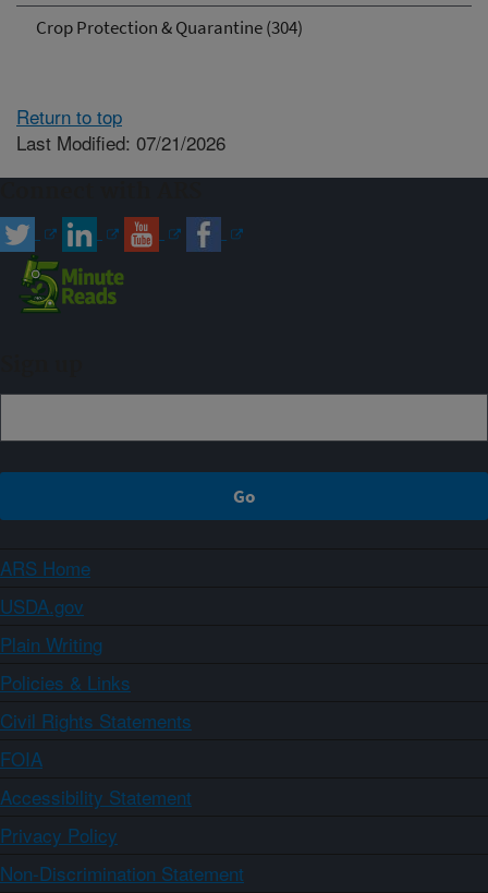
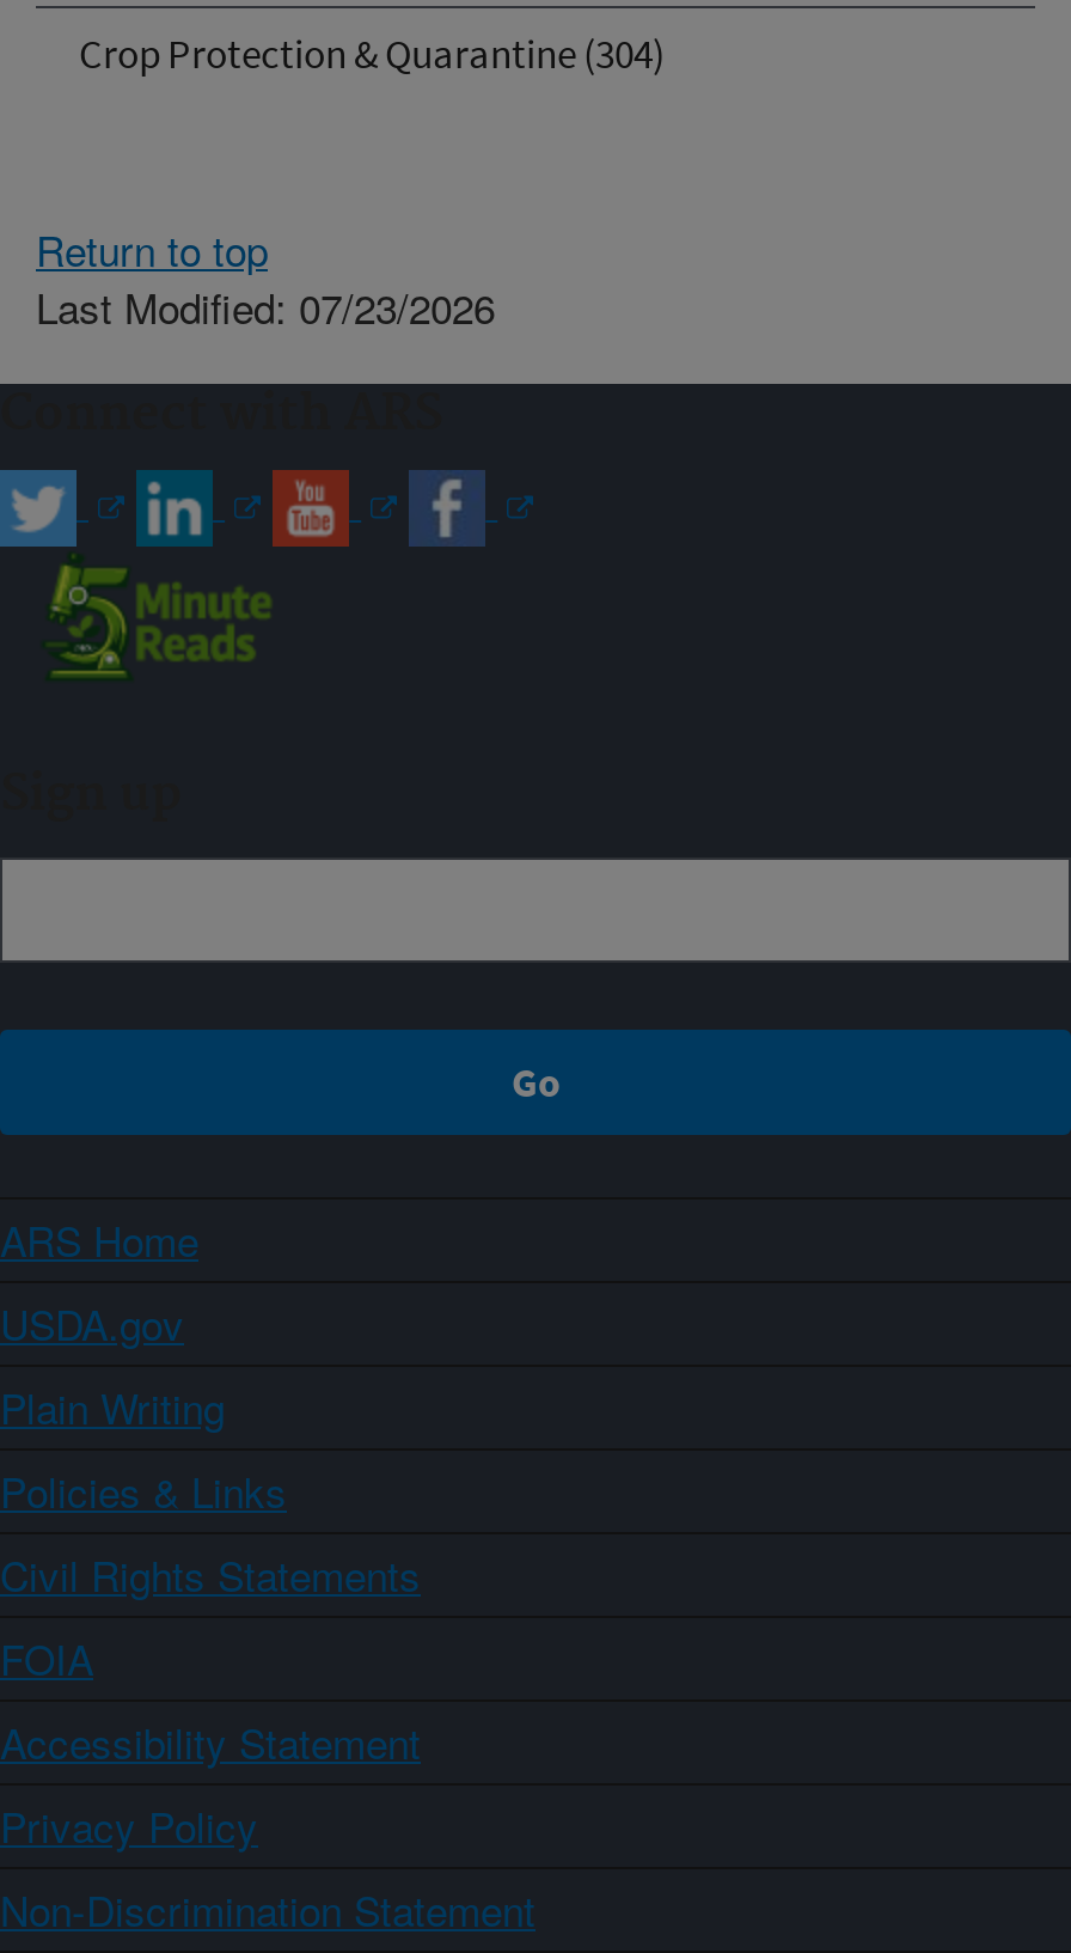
[16,128,225,155] Last Modified: 07/21/2026 -> [36,275,495,335] Last Modified: 07/23/2026

